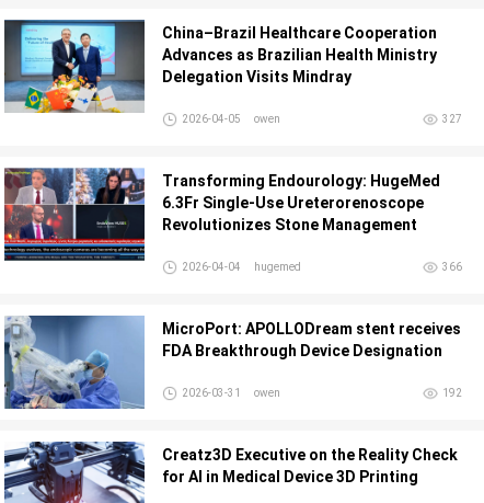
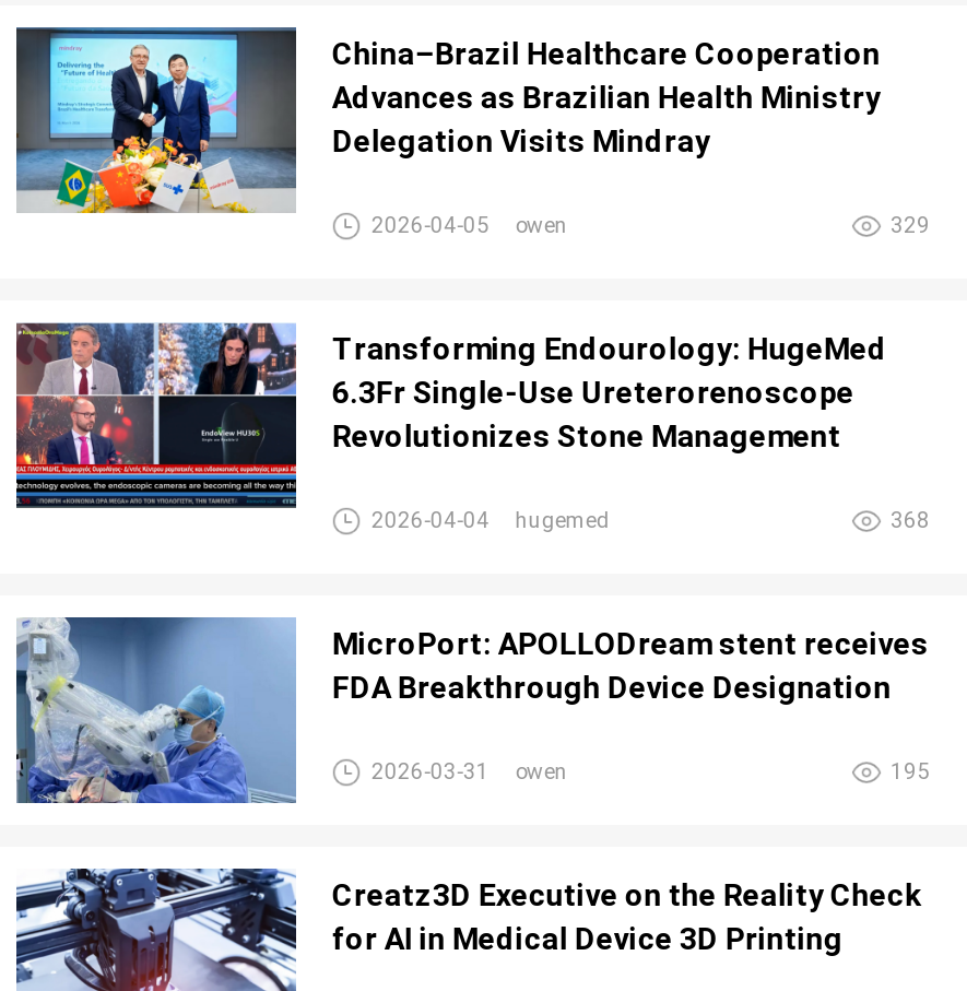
[442,113,462,125] 327 -> [891,213,930,237] 329
[442,261,462,273] 366 -> [891,508,930,532] 368
[442,387,462,399] 192 -> [891,759,930,783] 195

